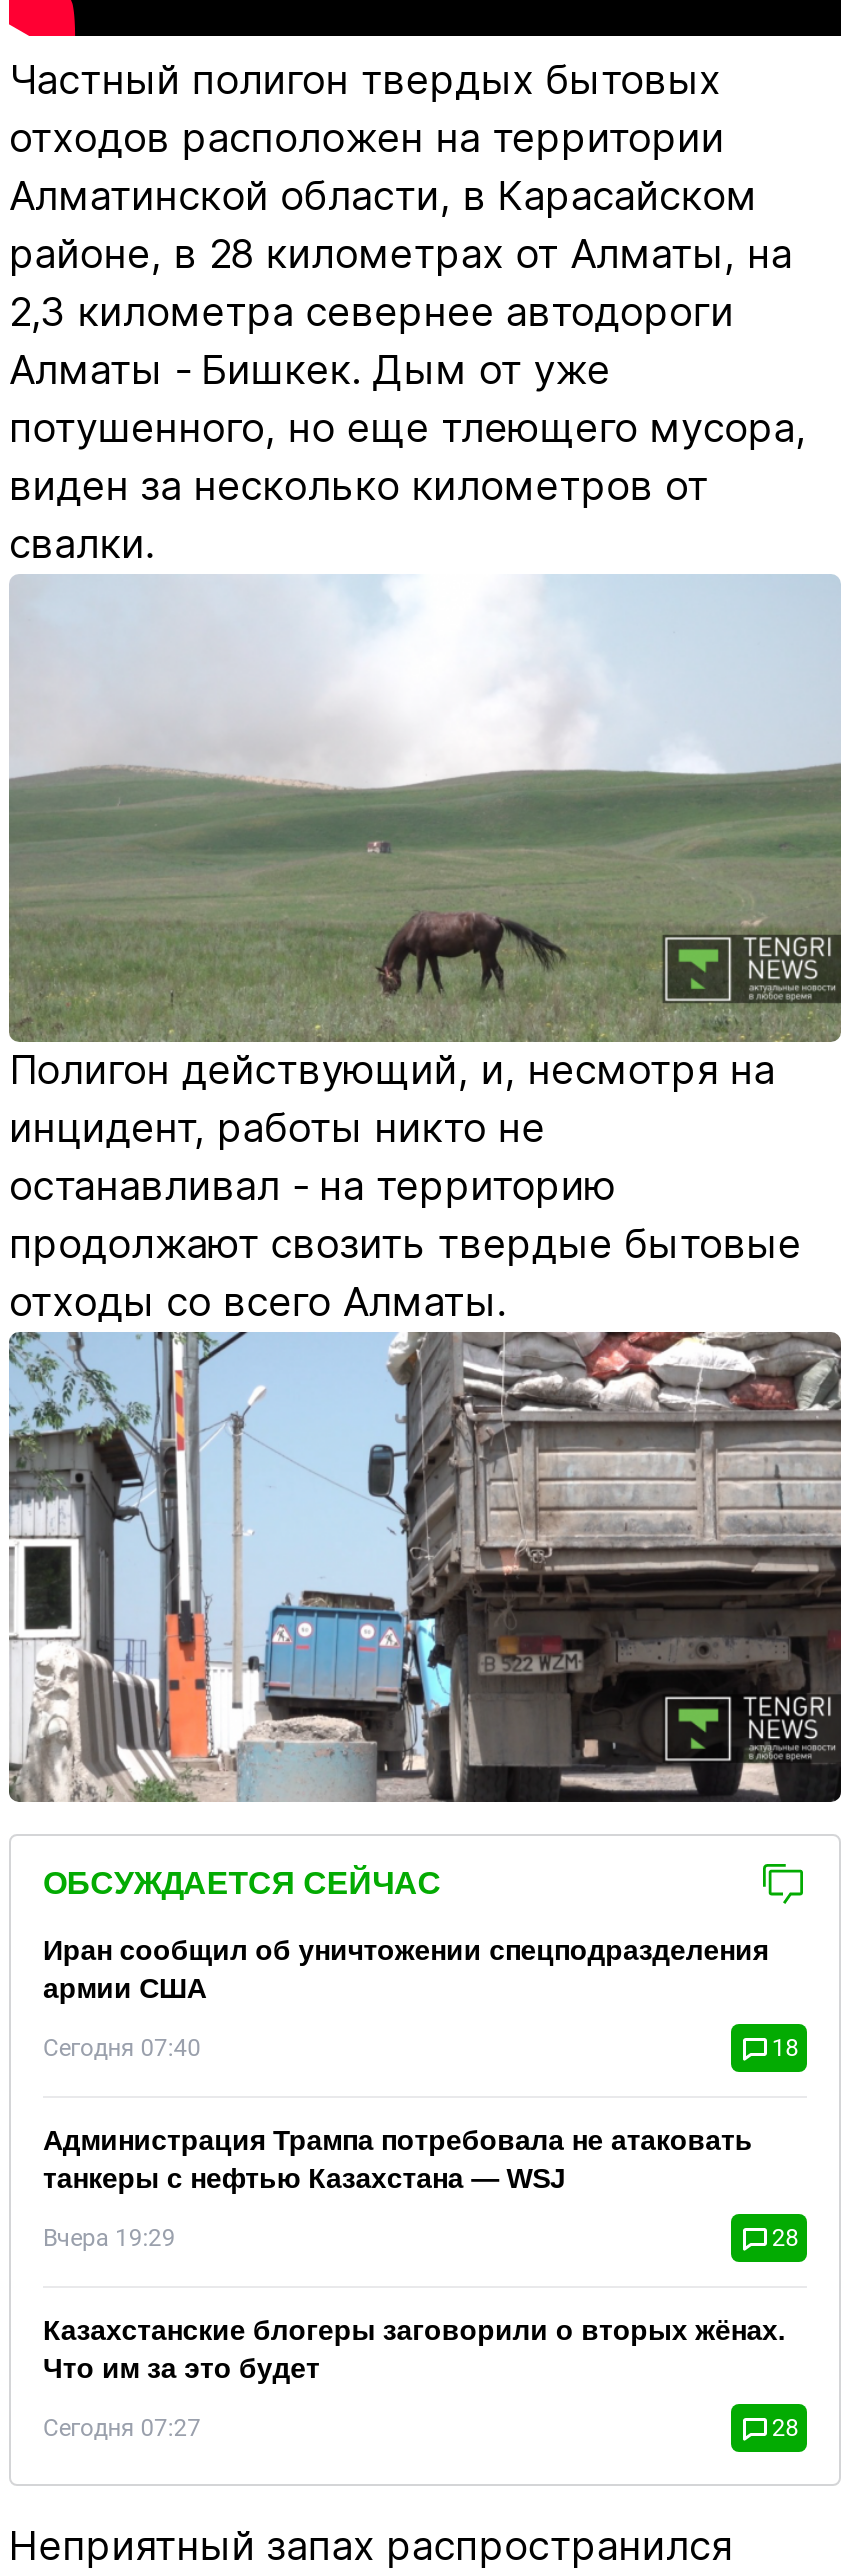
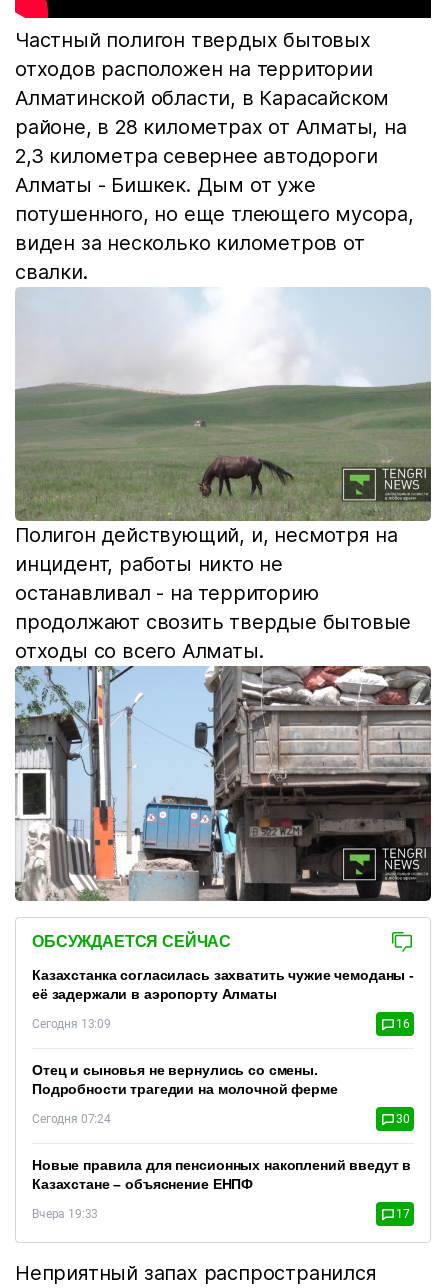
[43,1933,768,2003] Иран сообщил об уничтожении спецподразделения | армии США -> [32,967,414,1002] Казахстанка согласилась захватить чужие чемоданы - | её задержали в аэропорту Алматы
[43,2033,799,2061] Сегодня 07:40 | 18 -> [32,1017,410,1031] Сегодня 13:09 | 16
[43,2123,752,2193] Администрация Трампа потребовала не атаковать | танкеры с нефтью Казахстана — WSJ -> [32,1062,338,1097] Отец и сыновья не вернулись со смены. | Подробности трагедии на молочной ферме
[43,2223,799,2251] Вчера 19:29 | 28 -> [32,1112,410,1126] Сегодня 07:24 | 30
[43,2313,786,2383] Казахстанские блогеры заговорили о вторых жёнах. | Что им за это будет -> [32,1157,411,1192] Новые правила для пенсионных накоплений введут в | Казахстане – объяснение ЕНПФ
[43,2413,799,2441] Сегодня 07:27 | 28 -> [32,1207,410,1221] Вчера 19:33 | 17

